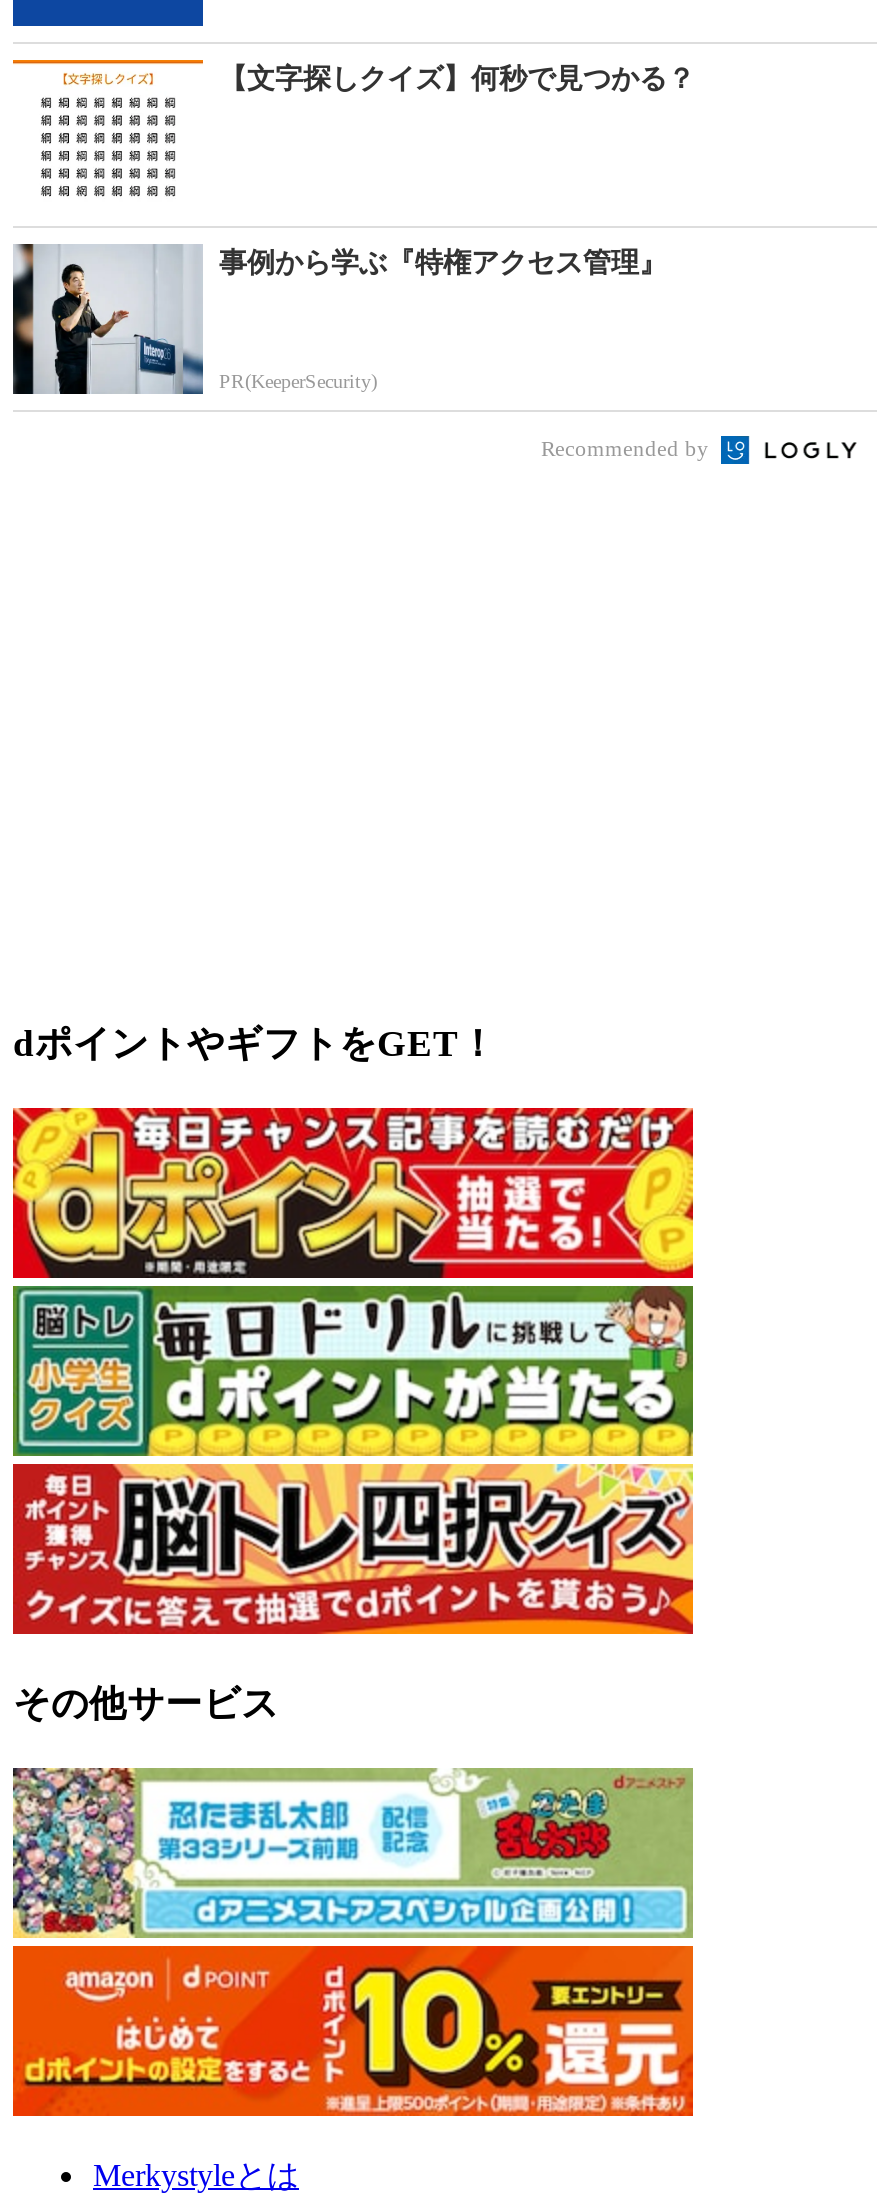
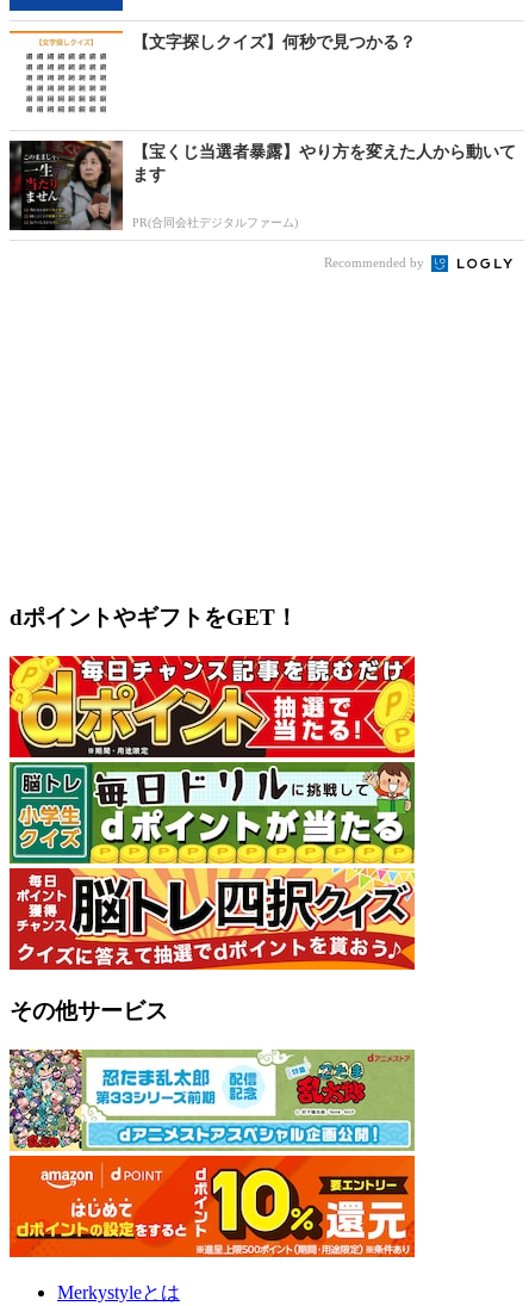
[13,244,667,396] [image] | 事例から学ぶ『特権アクセス管理』 -> [8,140,516,231] [image] | 【宝くじ当選者暴露】やり方を変えた人から動いて | ます
[219,370,377,392] PR(KeeperSecurity) -> [132,216,298,229] PR(合同会社デジタルファーム)

